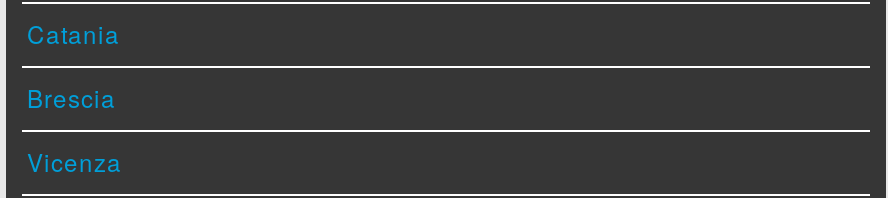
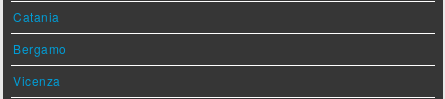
[27,81,116,115] Brescia -> [13,40,67,57] Bergamo

